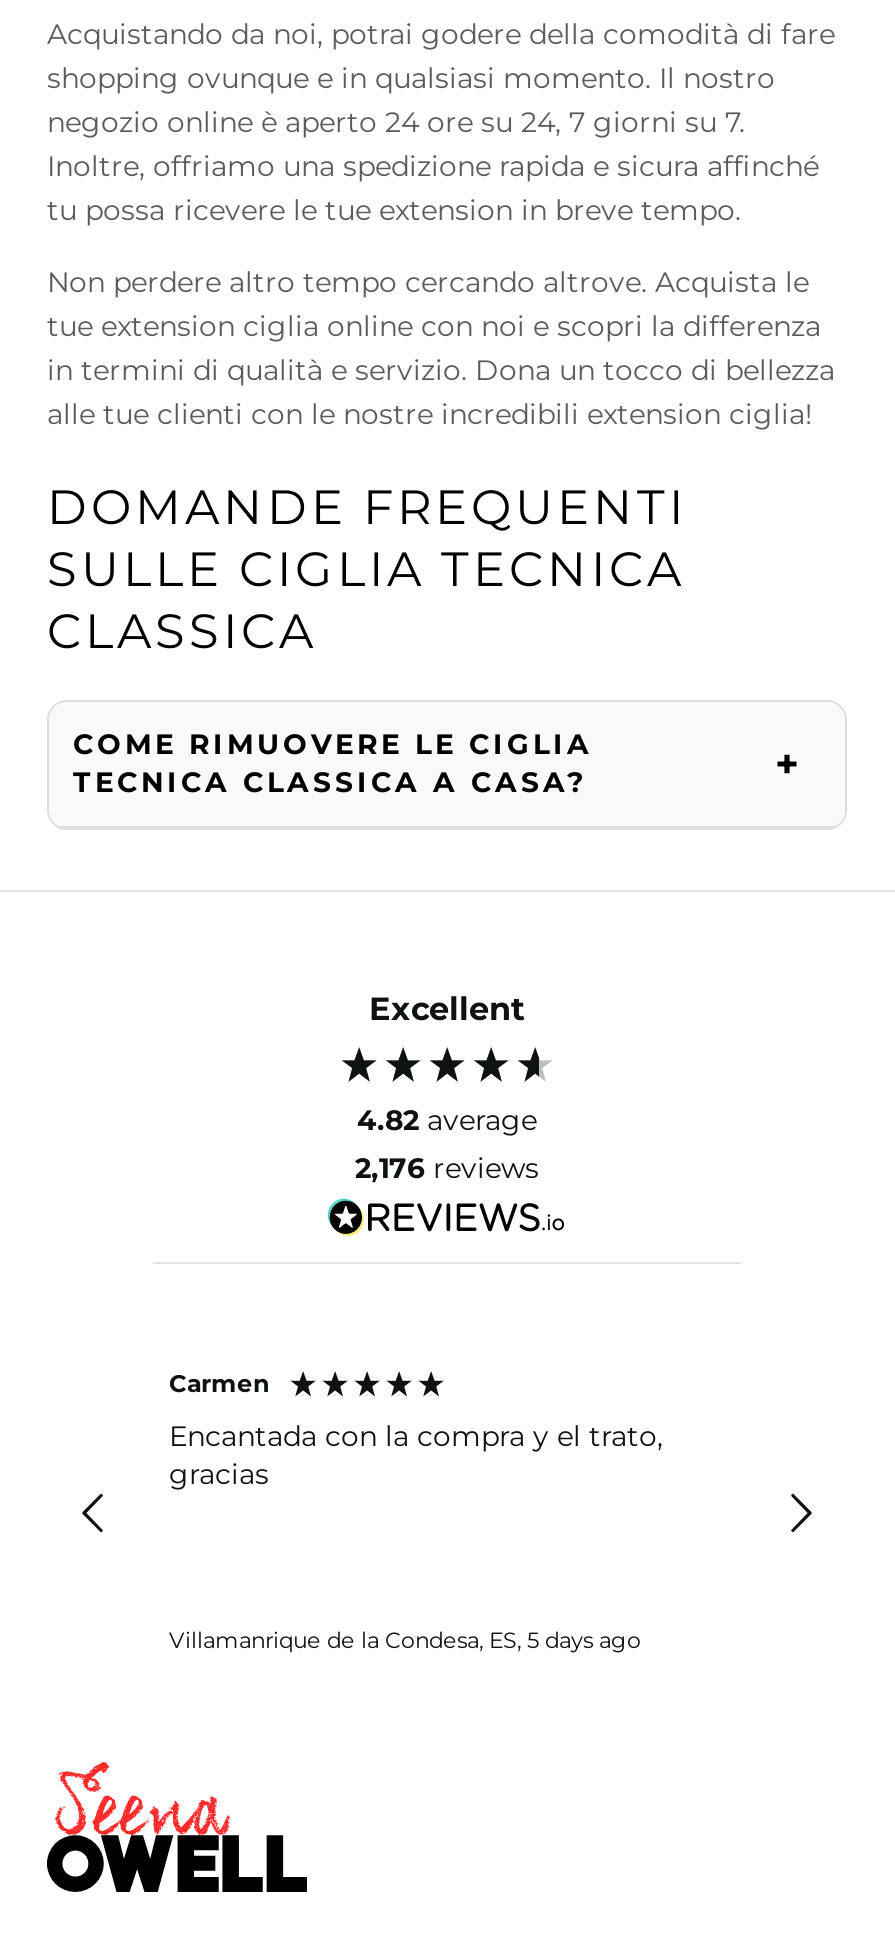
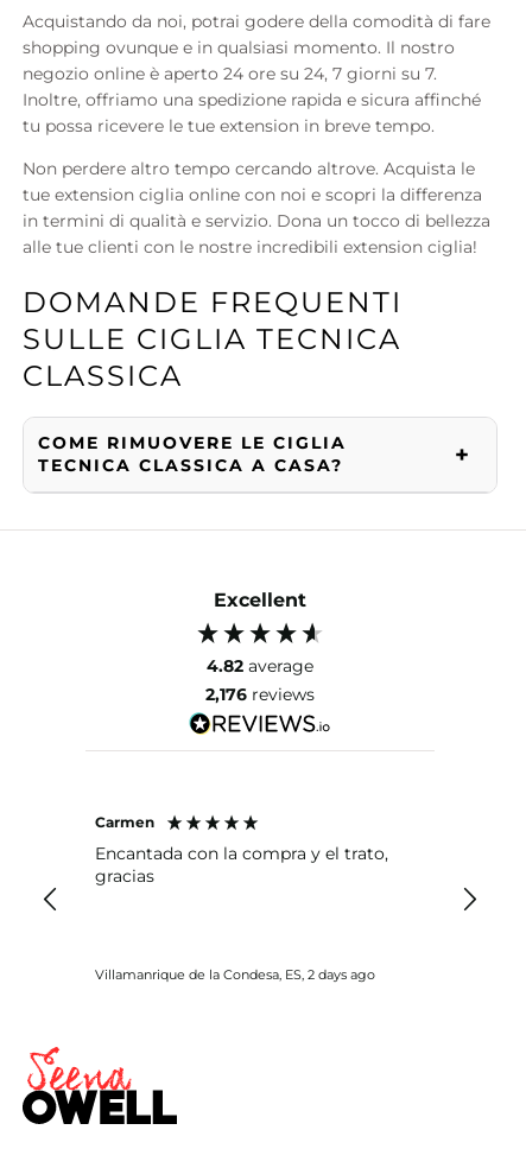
[169,1626,641,1654] Villamanrique de la Condesa, ES, 5 days ago -> [95,966,375,983] Villamanrique de la Condesa, ES, 2 days ago

